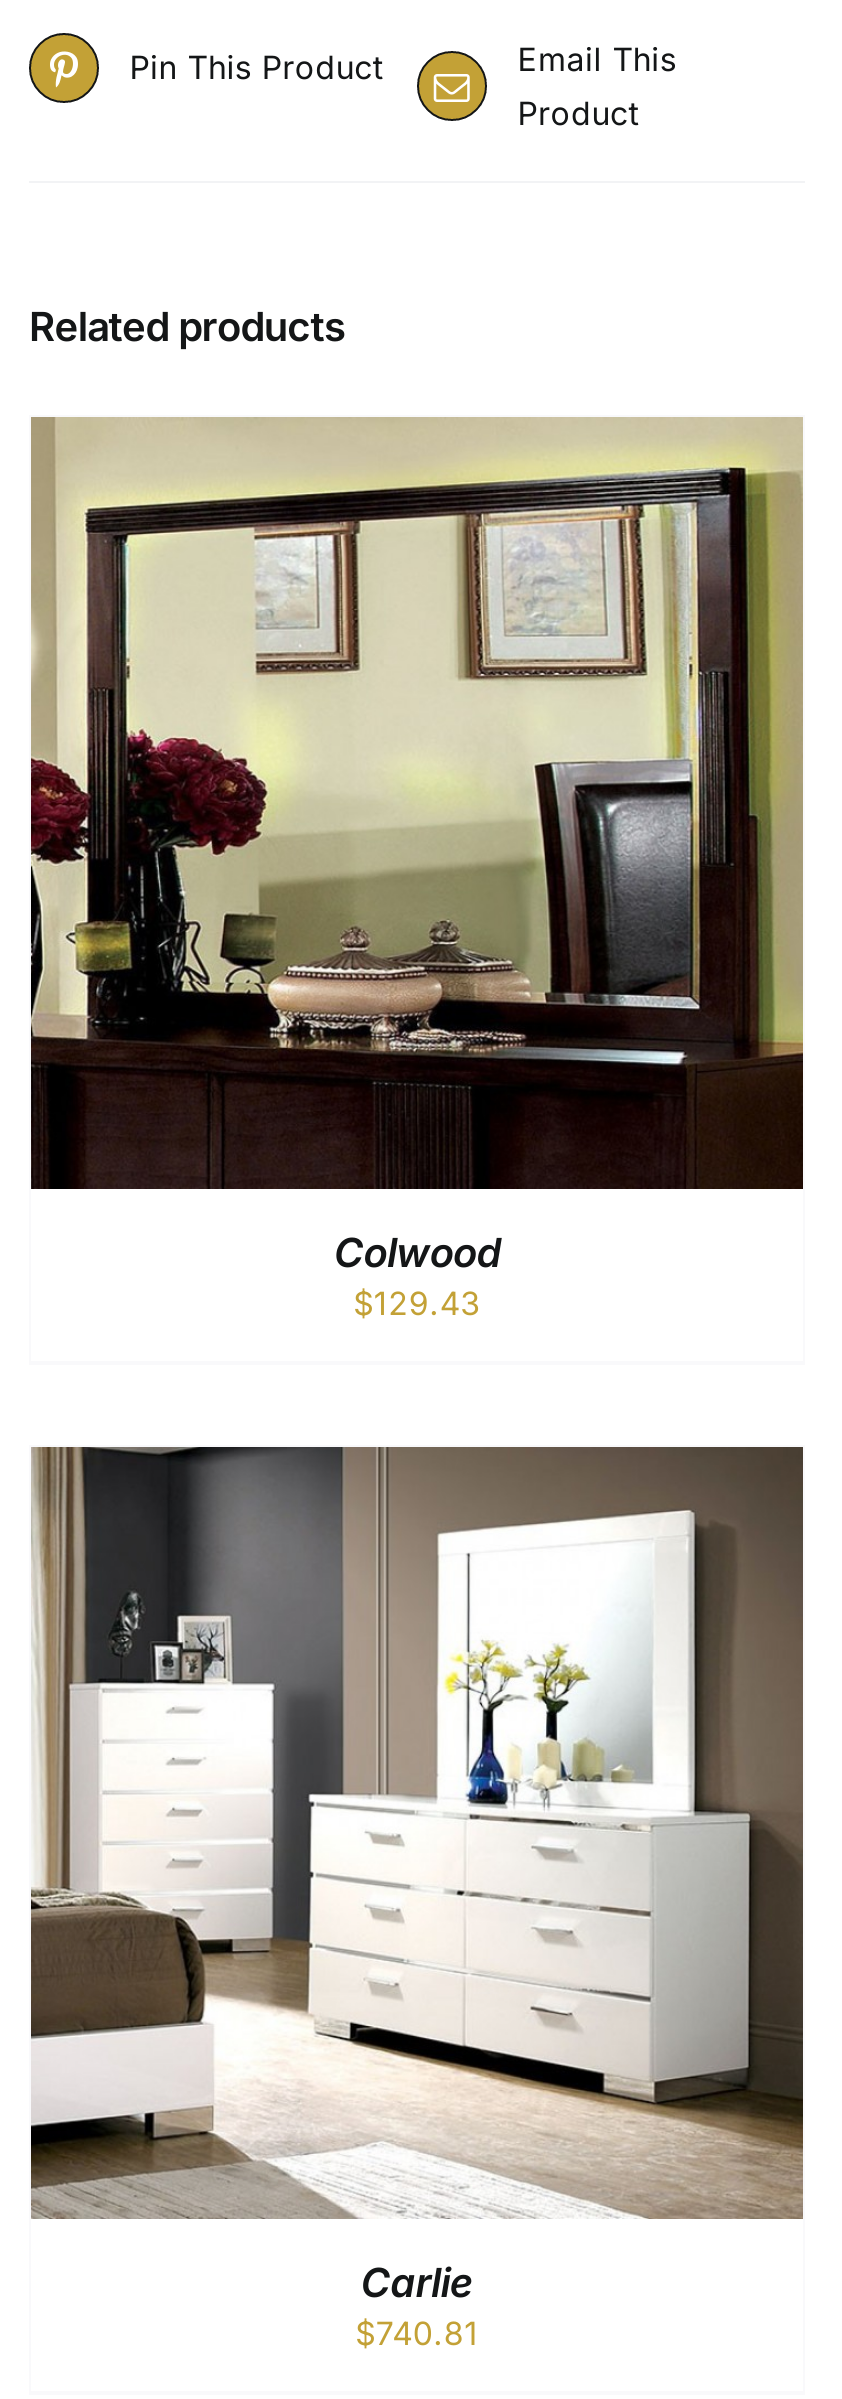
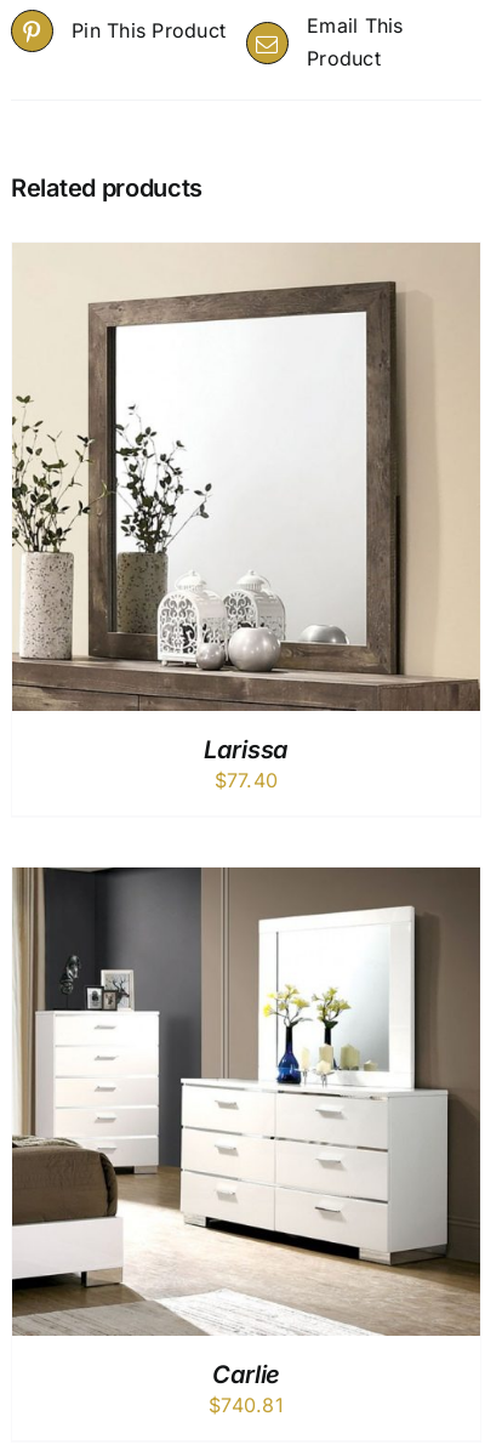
[29,418,805,1322] [image] | Colwood | $129.43 -> [11,245,481,792] [image] | Larissa | $77.40

